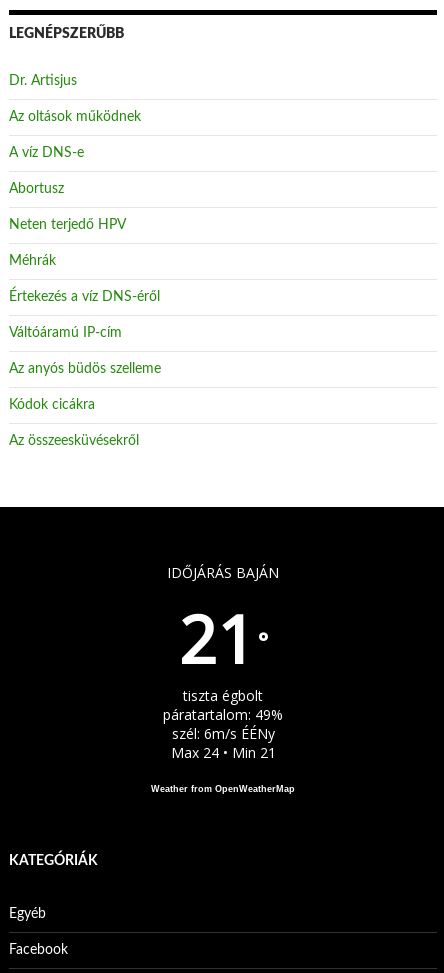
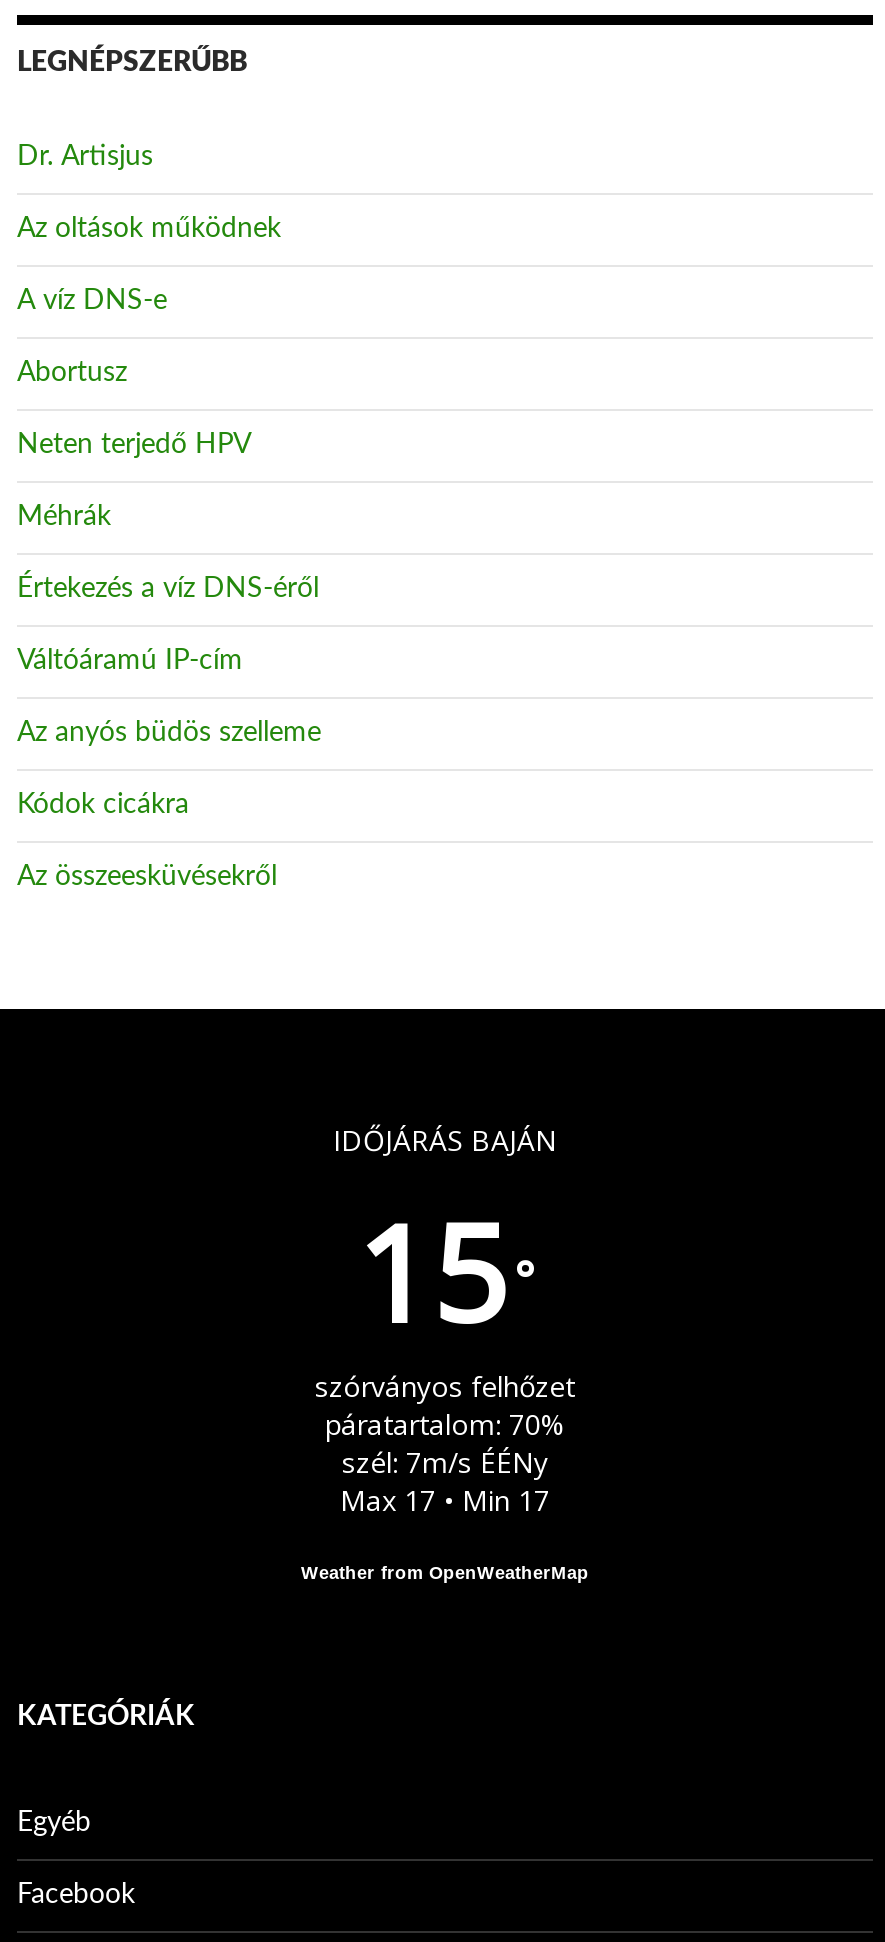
[163,593,283,762] 21 ° | tiszta égbolt | páratartalom: 49% | szél: 6m/s ÉÉNy | Max 24 • Min 21 -> [315,1181,575,1519] 15 ° | szórványos felhőzet | páratartalom: 70% | szél: 7m/s ÉÉNy | Max 17 • Min 17

